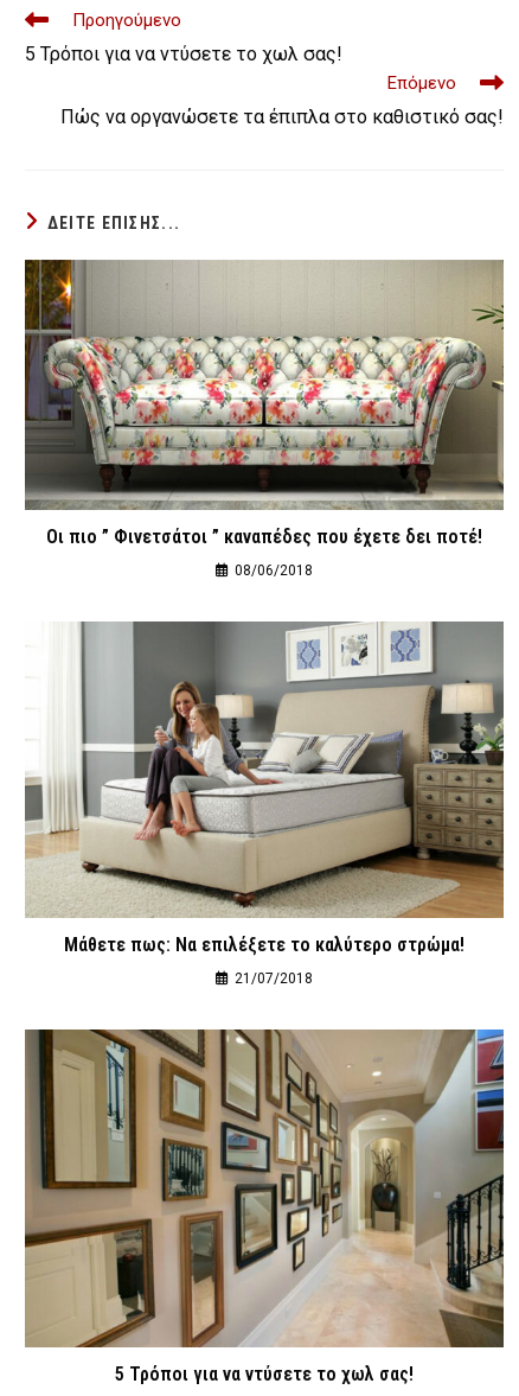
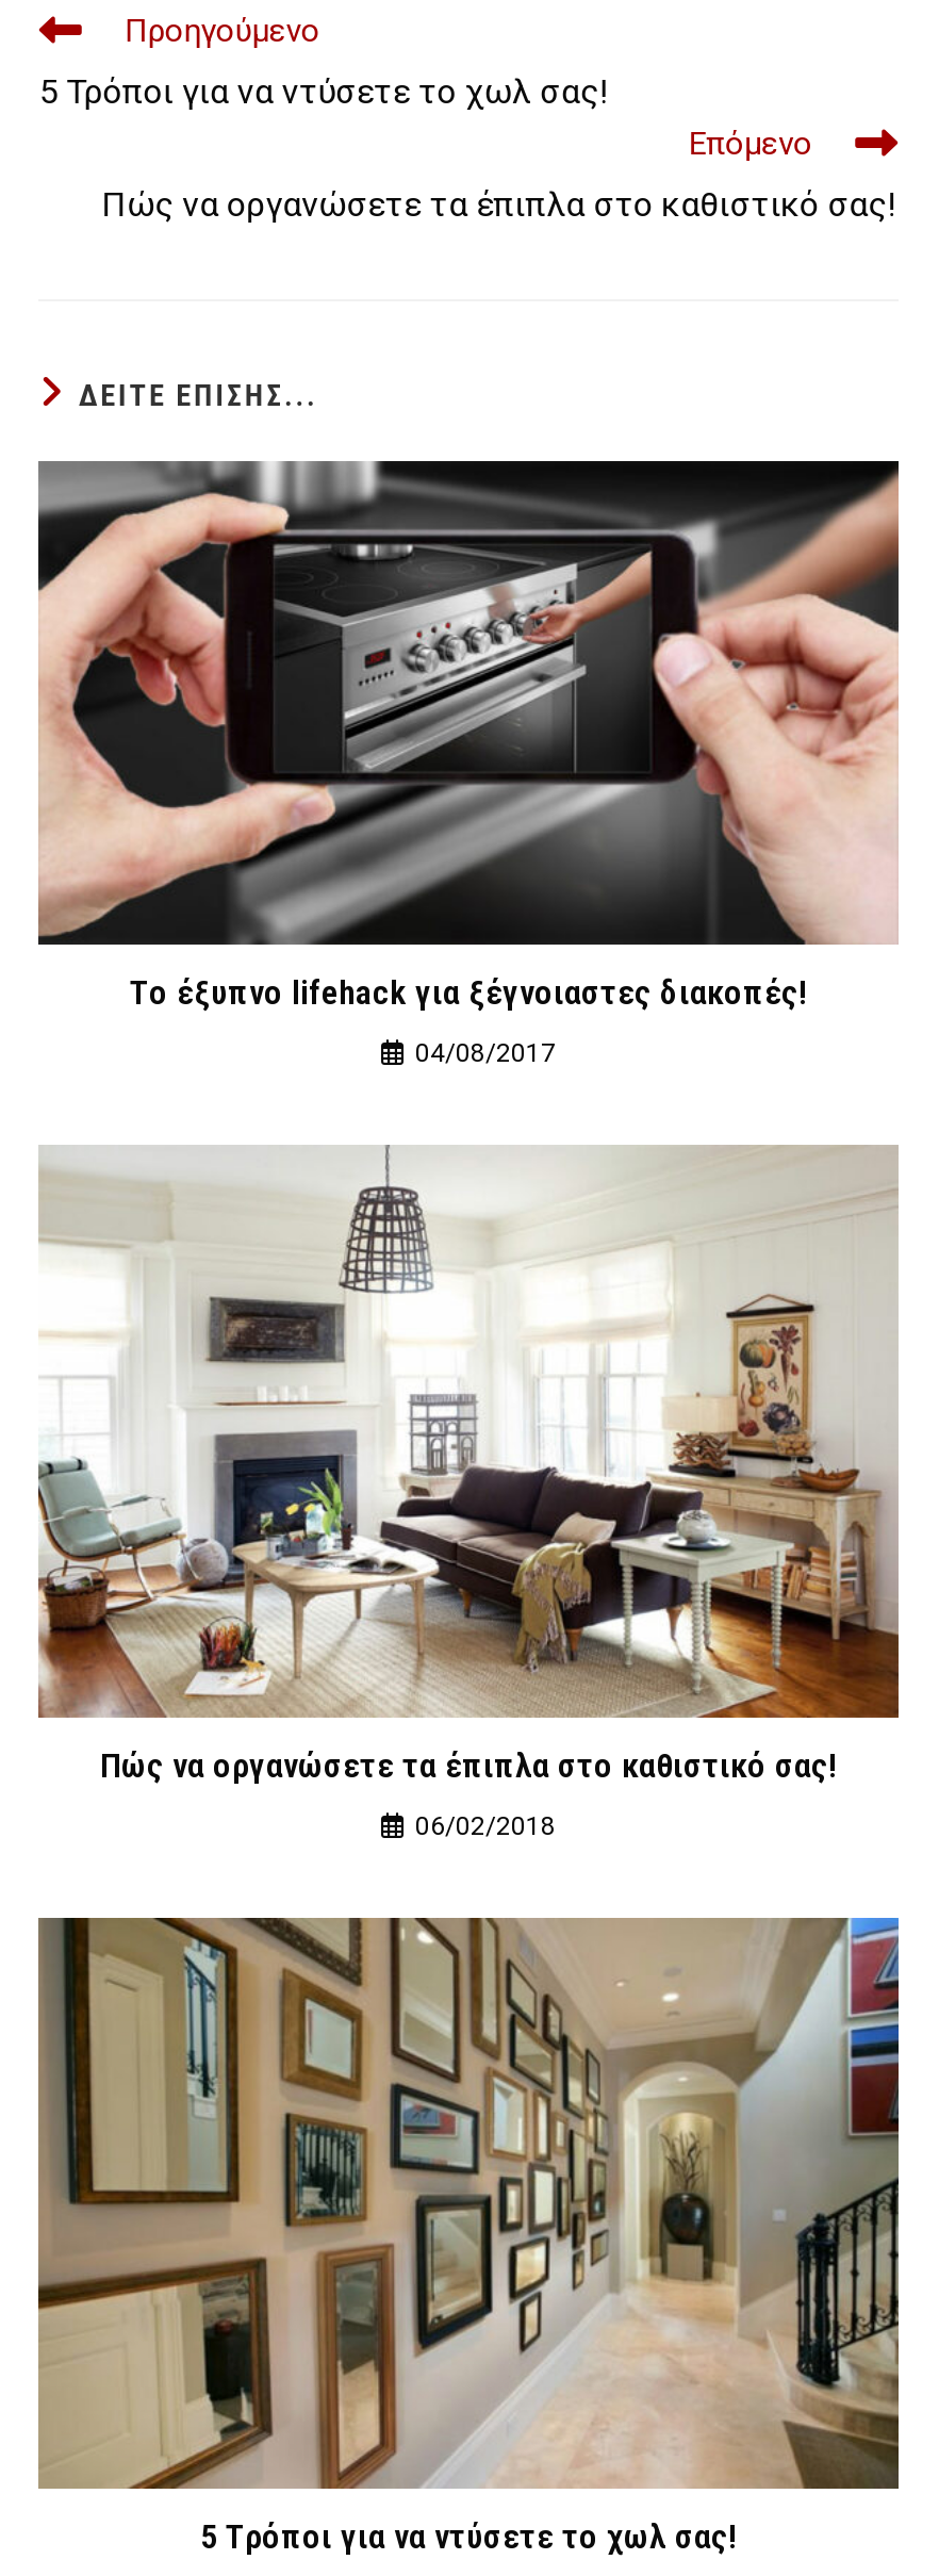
[24,259,505,548] [image] | Οι πιο ” Φινετσάτοι ” καναπέδες που έχετε δει ποτέ! -> [36,459,899,1013] [image] | Το έξυπνο lifehack για ξέγνοιαστες διακοπές!
[235,562,313,579] 08/06/2018 -> [415,1039,556,1069] 04/08/2017
[25,620,504,956] [image] | Μάθετε πως: Να επιλέξετε το καλύτερο στρώμα! -> [38,1145,899,1786] [image] | Πώς να οργανώσετε τα έπιπλα στο καθιστικό σας!
[235,970,313,987] 21/07/2018 -> [415,1811,556,1841] 06/02/2018

